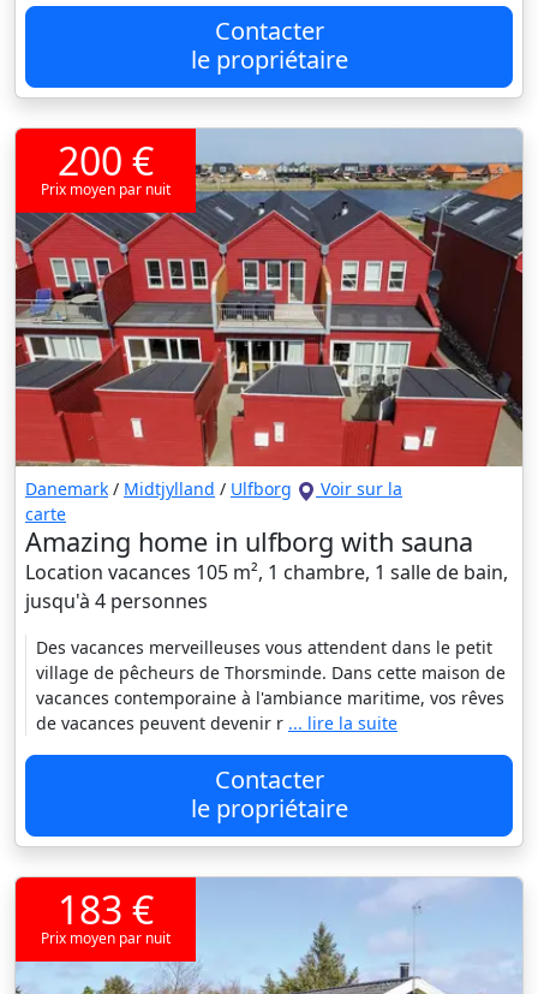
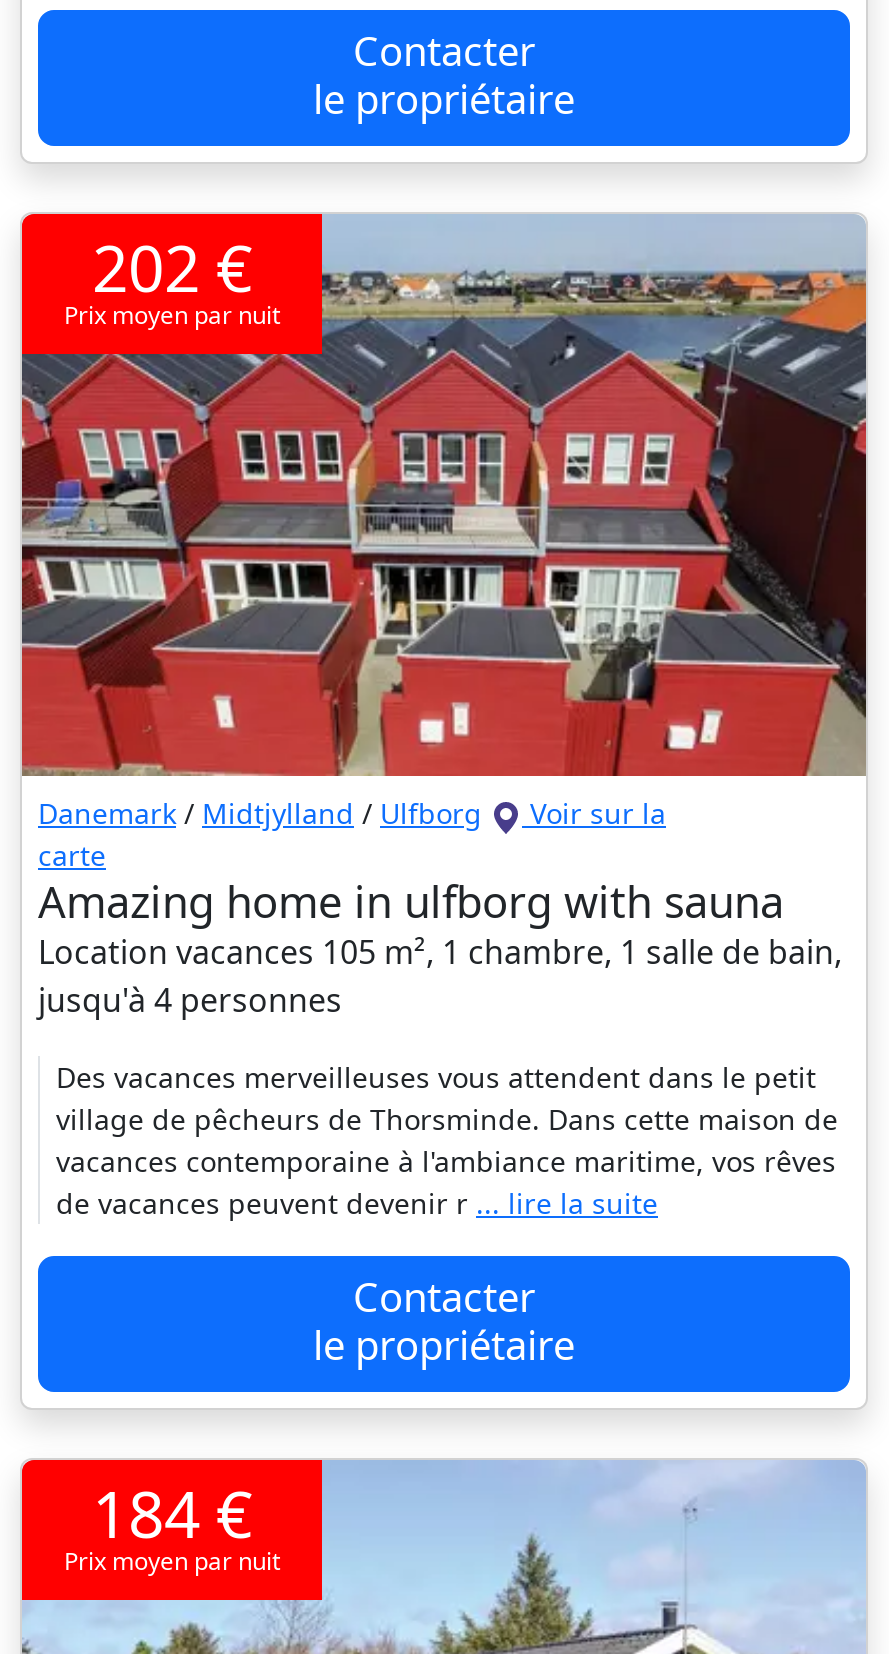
[58,134,154,186] 200 € -> [92,223,252,309] 202 €
[58,884,154,936] 183 € -> [92,1471,252,1557] 184 €

